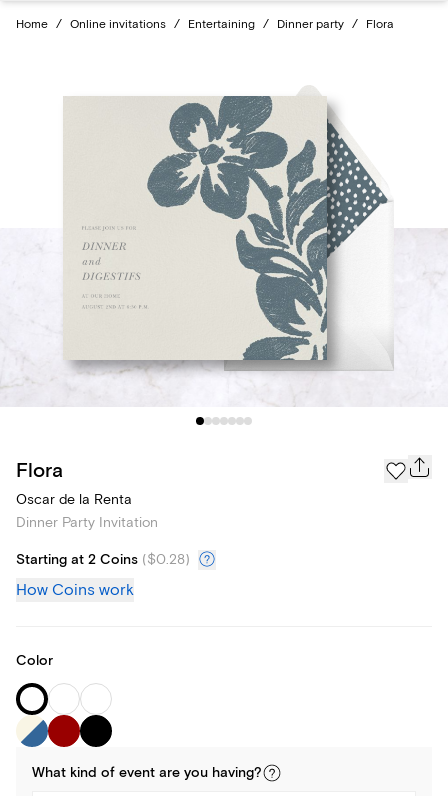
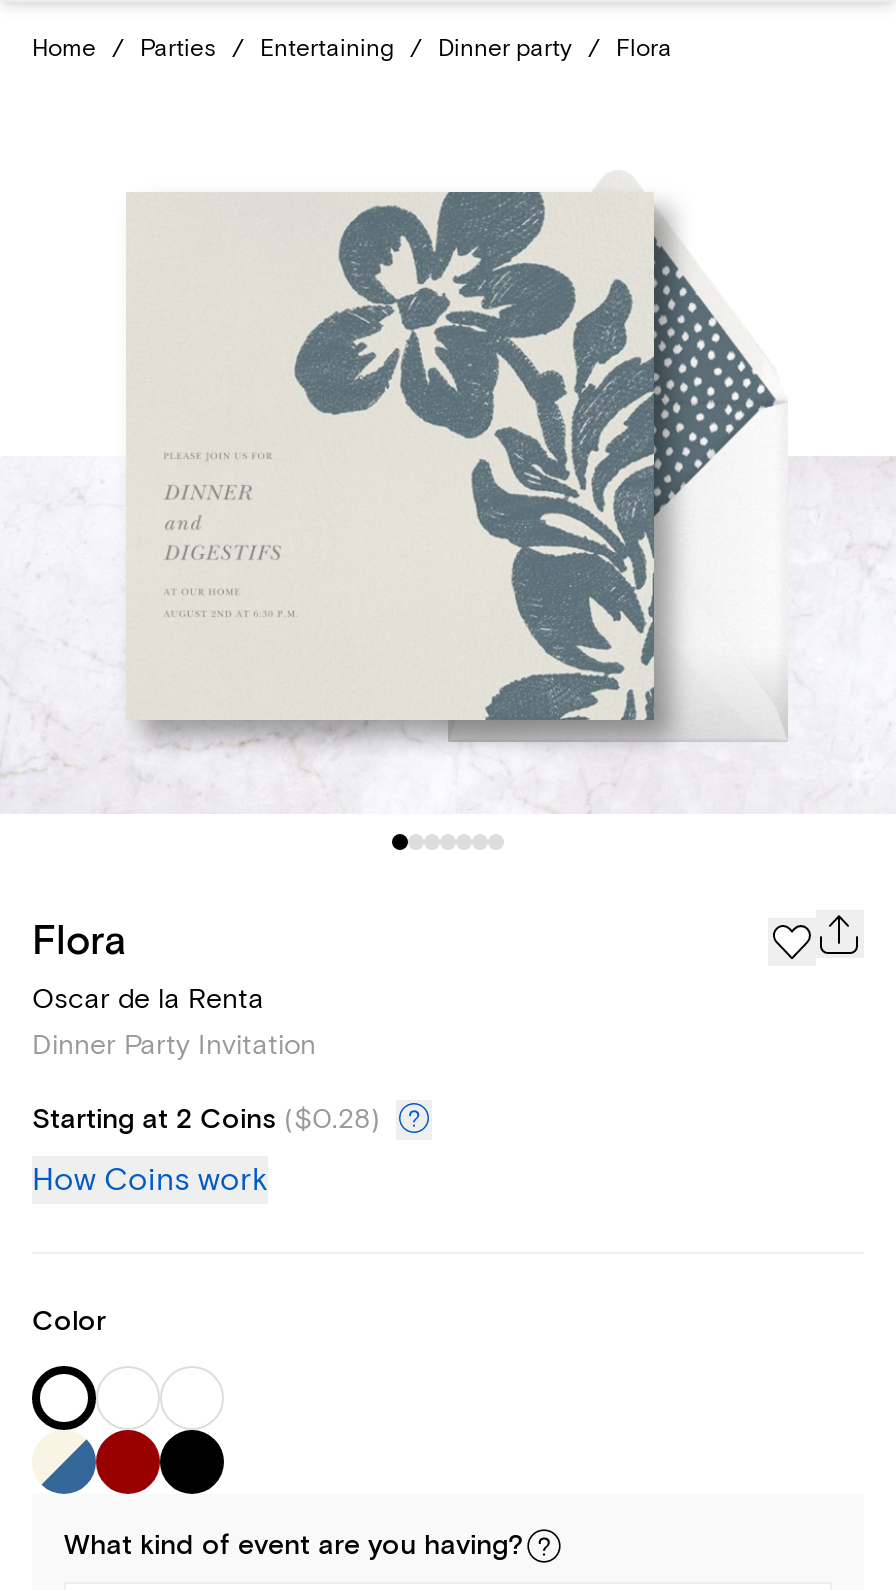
[16,17,394,32] Home / Online invitations / Entertaining / Dinner party / Flora -> [32,34,672,64] Home / Parties / Entertaining / Dinner party / Flora

